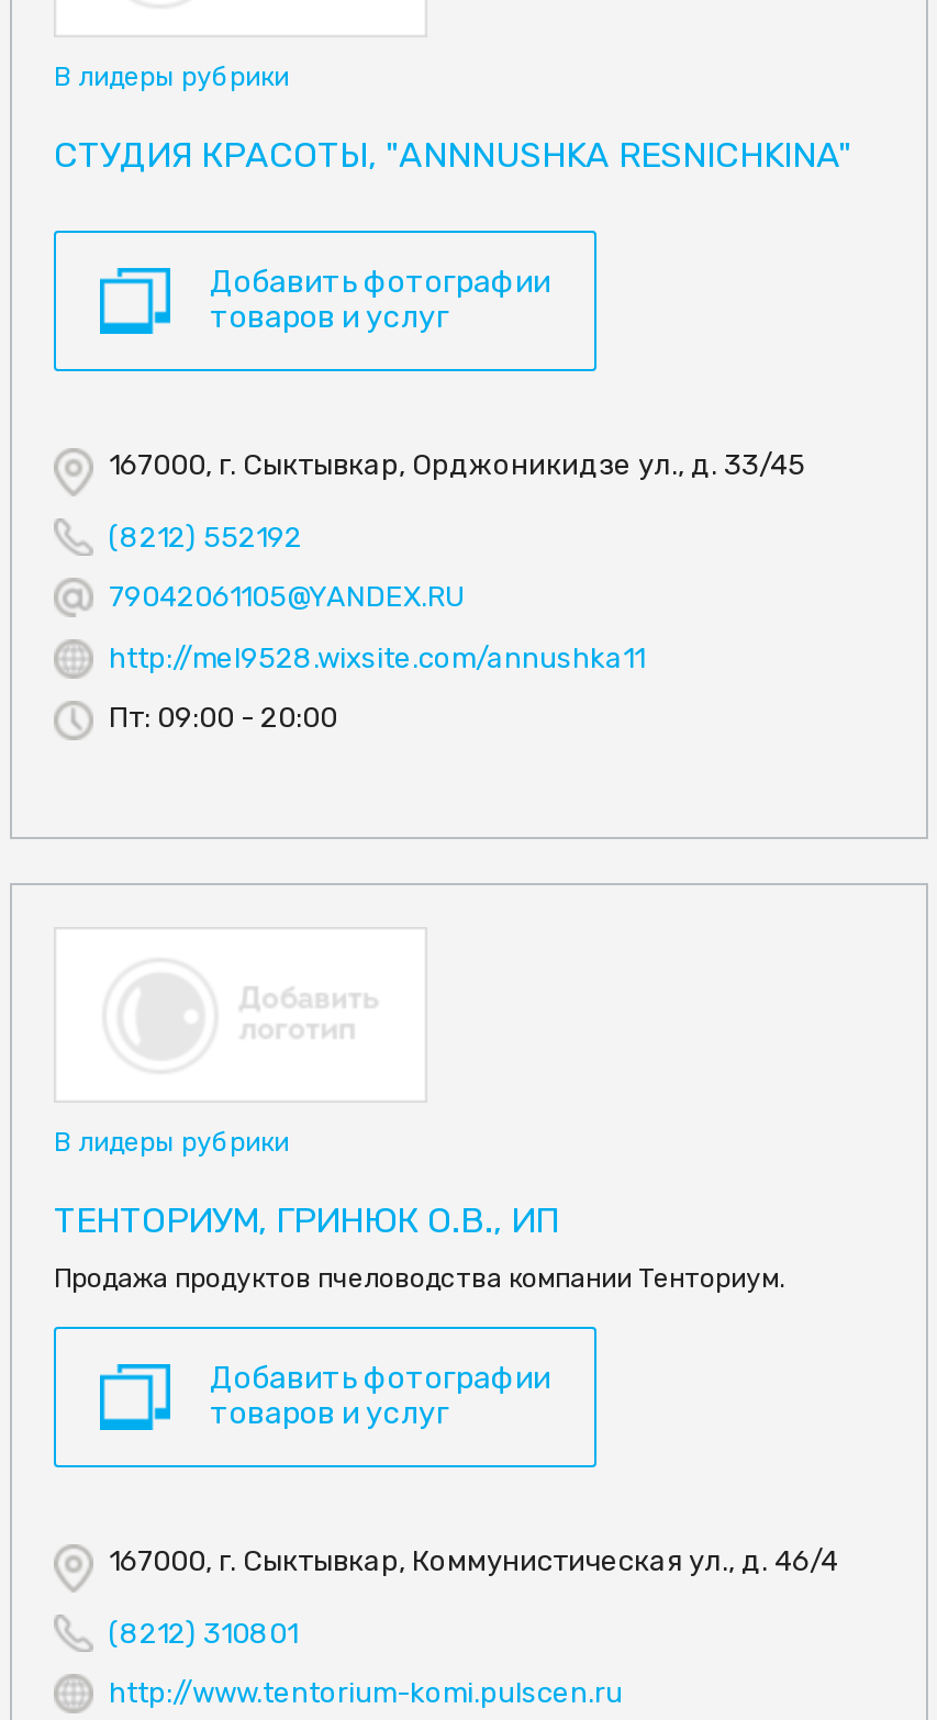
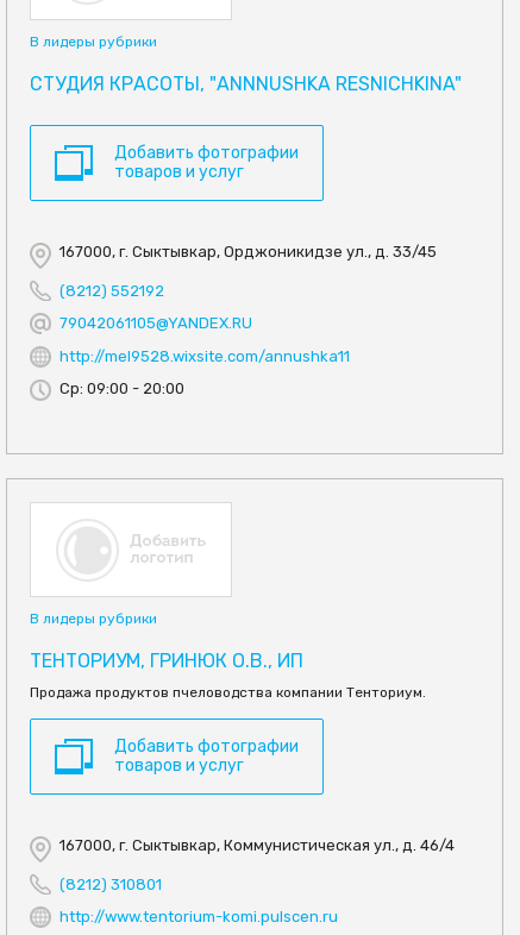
[109,701,337,734] Пт: 09:00 - 20:00 -> [59,380,184,397] Ср: 09:00 - 20:00

